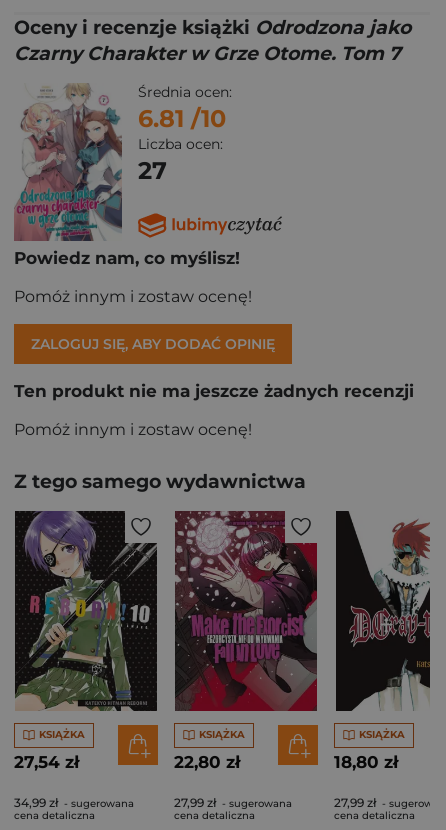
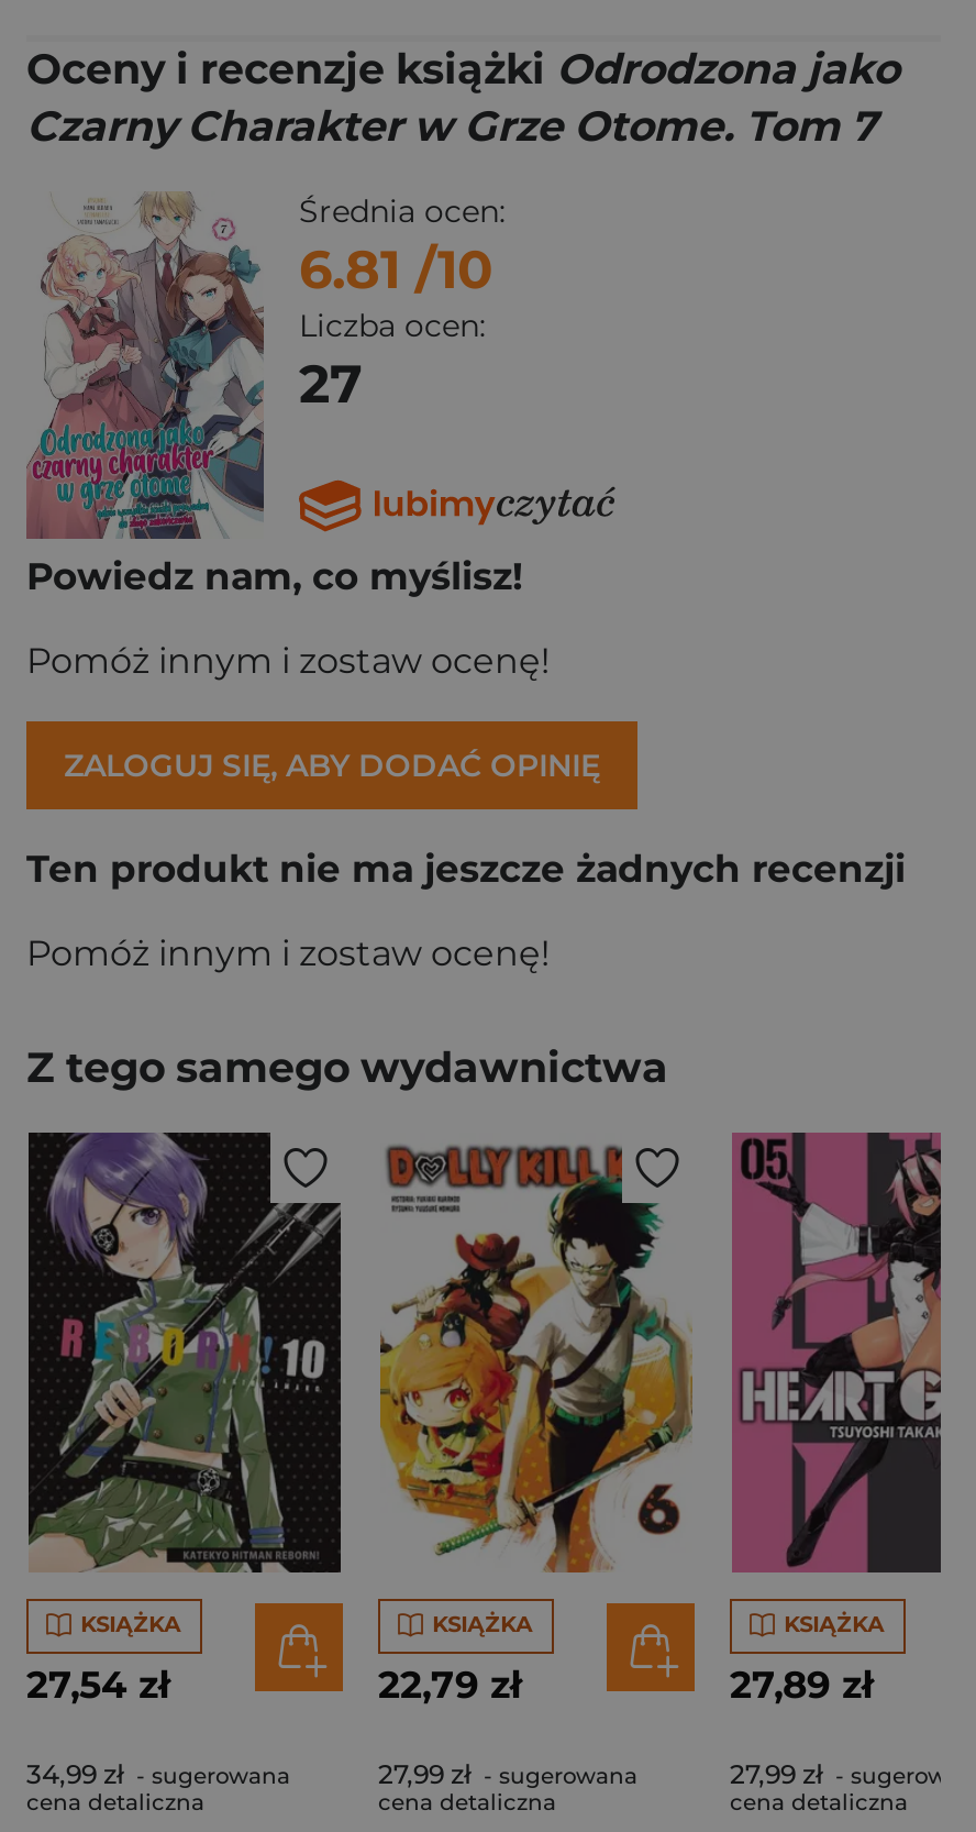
[174,510,318,772] [image] | 22,80 zł -> [378,1133,695,1706] [image] | 22,79 zł
[334,510,431,772] [image] | 18,80 zł -> [730,1130,943,1706] [image] | 27,89 zł

